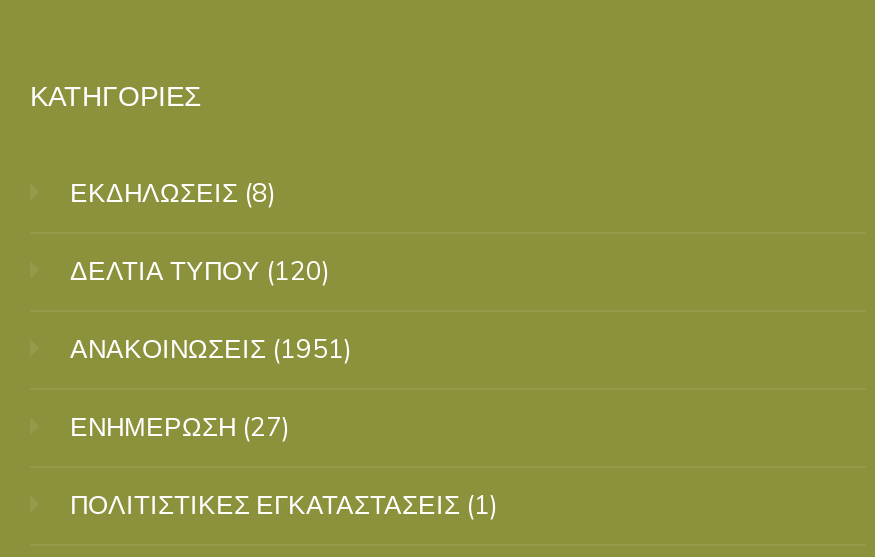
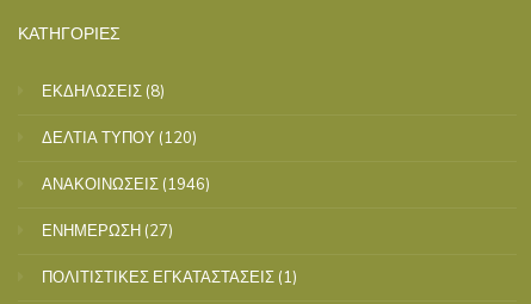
[70,331,352,363] ΑΝΑΚΟΙΝΩΣΕΙΣ (1951) -> [42,174,210,193] ΑΝΑΚΟΙΝΩΣΕΙΣ (1946)

